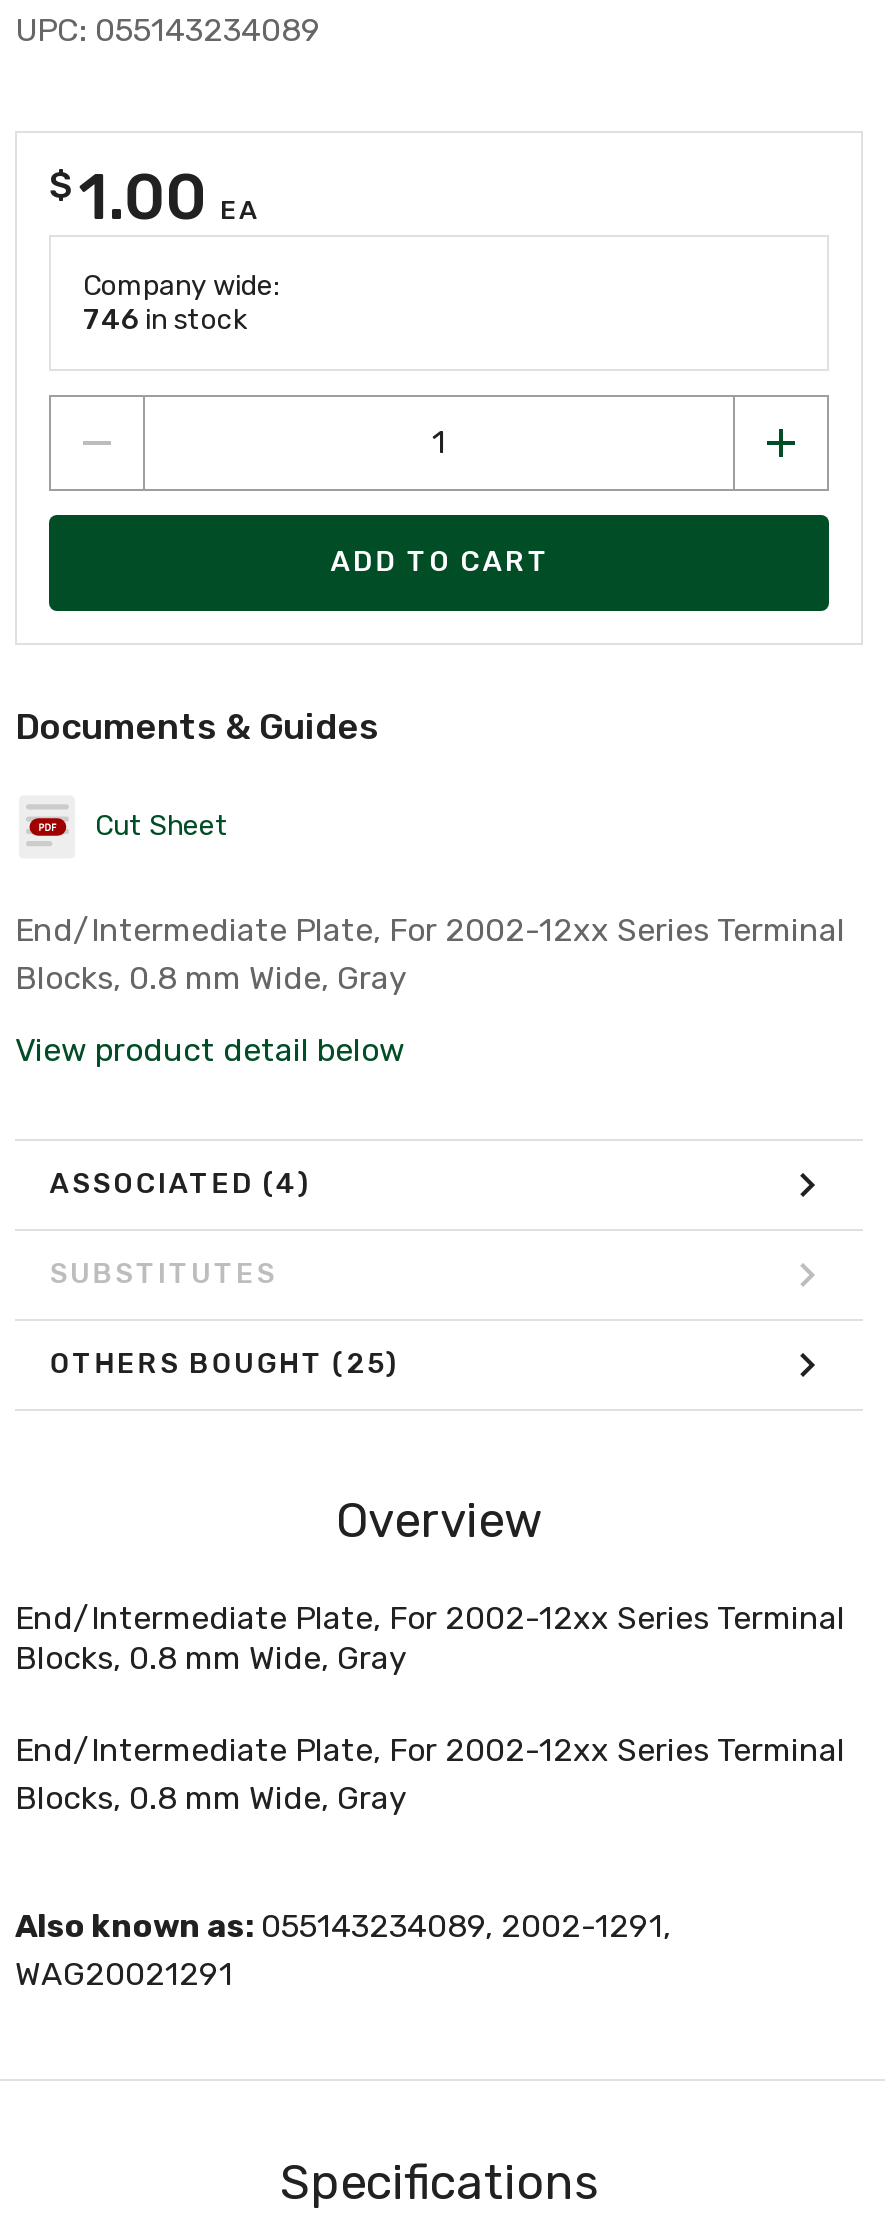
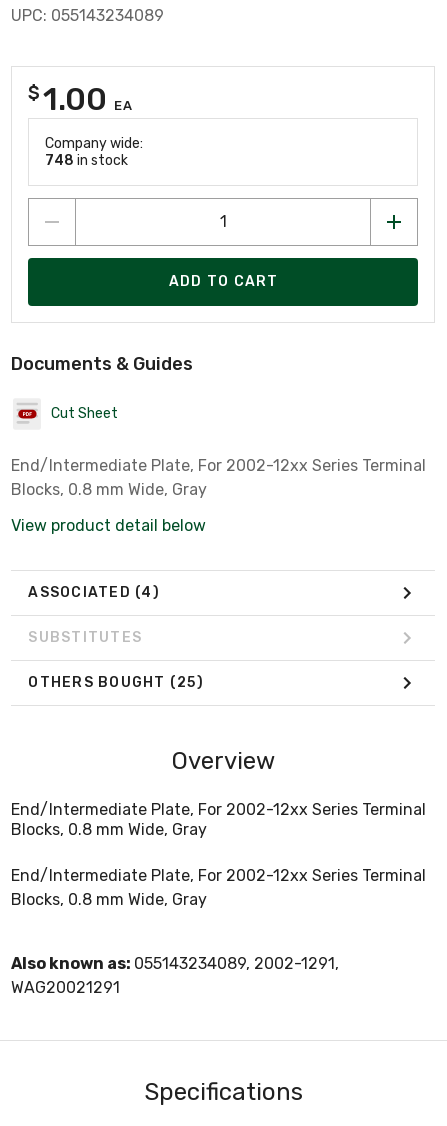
[83,303,247,337] 746 in stock -> [45,152,128,169] 748 in stock

